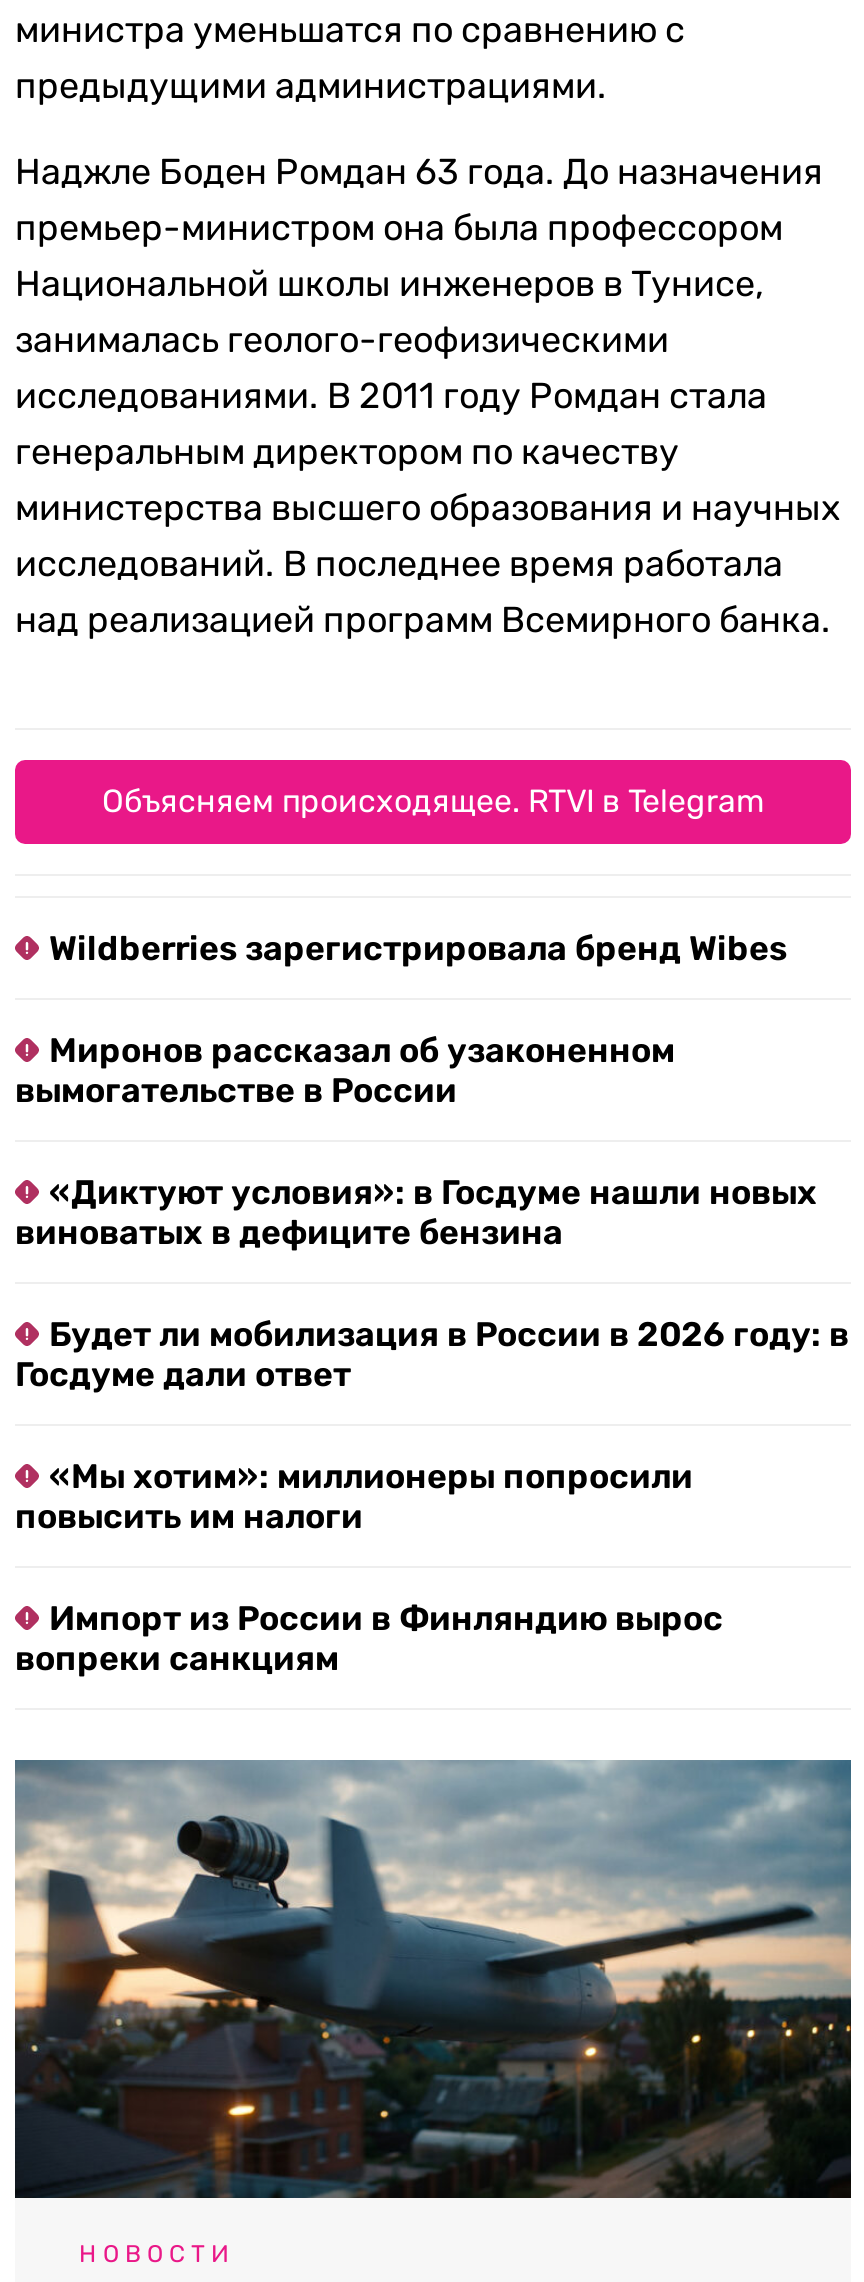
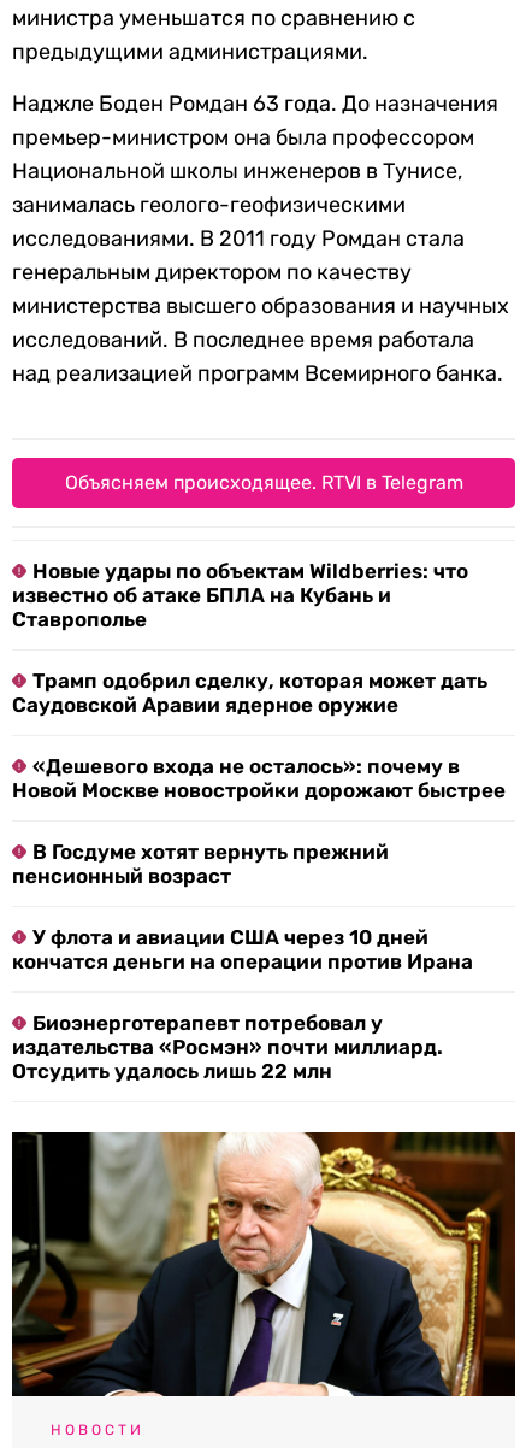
[49,928,787,968] Wildberries зарегистрировала бренд Wibes -> [12,559,468,631] Новые удары по объектам Wildberries: что | известно об атаке БПЛА на Кубань и | Ставрополье
[15,1030,675,1110] Миронов рассказал об узаконенном | вымогательстве в России -> [12,669,487,717] Трамп одобрил сделку, которая может дать | Саудовской Аравии ядерное оружие
[15,1172,817,1252] «Диктуют условия»: в Госдуме нашли новых | виноватых в дефиците бензина -> [12,754,506,802] «Дешевого входа не осталось»: почему в | Новой Москве новостройки дорожают быстрее
[15,1314,849,1394] Будет ли мобилизация в России в 2026 году: в | Госдуме дали ответ -> [12,840,389,888] В Госдуме хотят вернуть прежний | пенсионный возраст
[15,1456,693,1536] «Мы хотим»: миллионеры попросили | повысить им налоги -> [12,925,473,973] У флота и авиации США через 10 дней | кончатся деньги на операции против Ирана
[15,1598,723,1678] Импорт из России в Финляндию вырос | вопреки санкциям -> [12,1011,443,1083] Биоэнерготерапевт потребовал у | издательства «Росмэн» почти миллиард. | Отсудить удалось лишь 22 млн
[15,1758,853,2200] [image] -> [11,1131,516,1397] [image]

